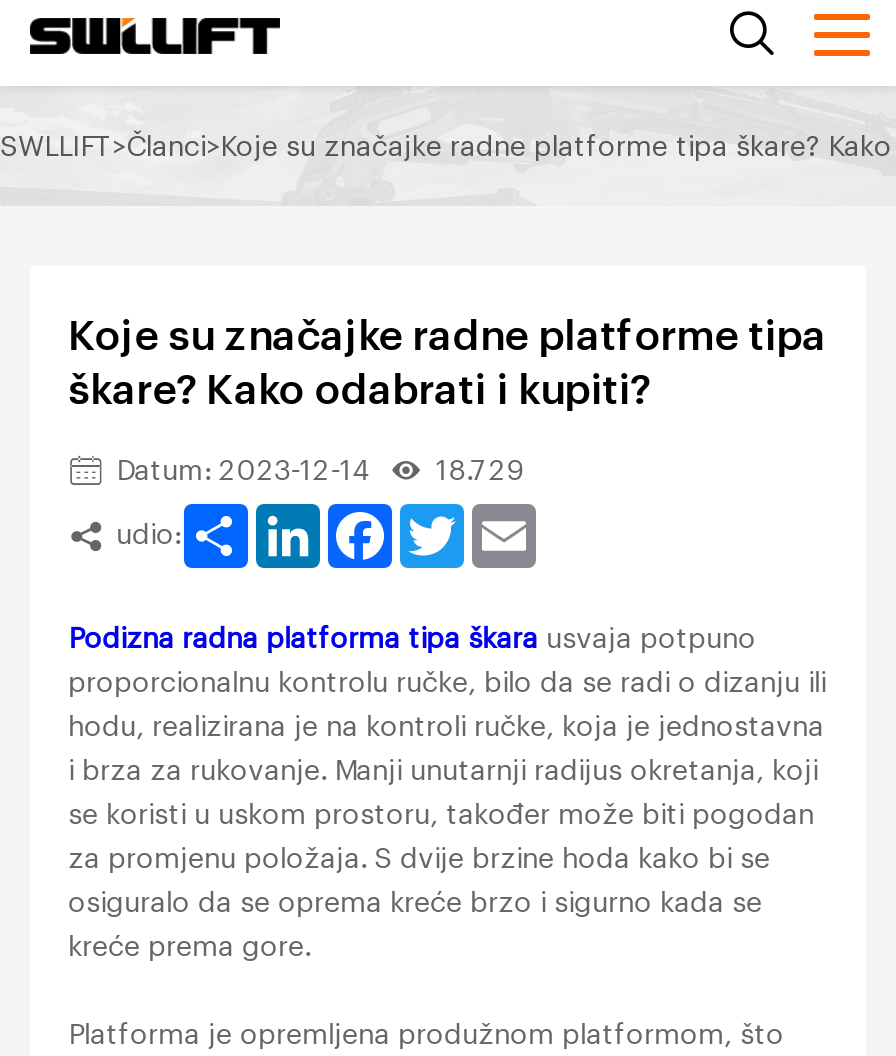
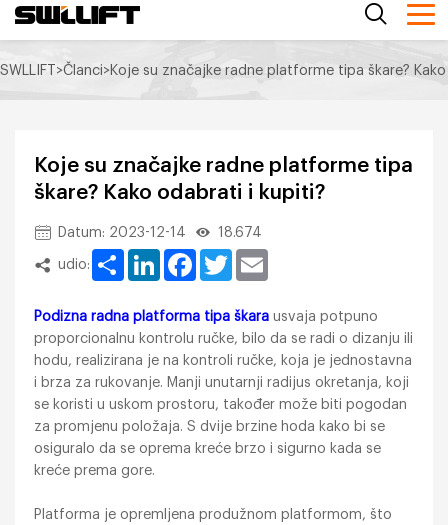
[436,457,524,485] 18.729 -> [218,226,262,240] 18.674

